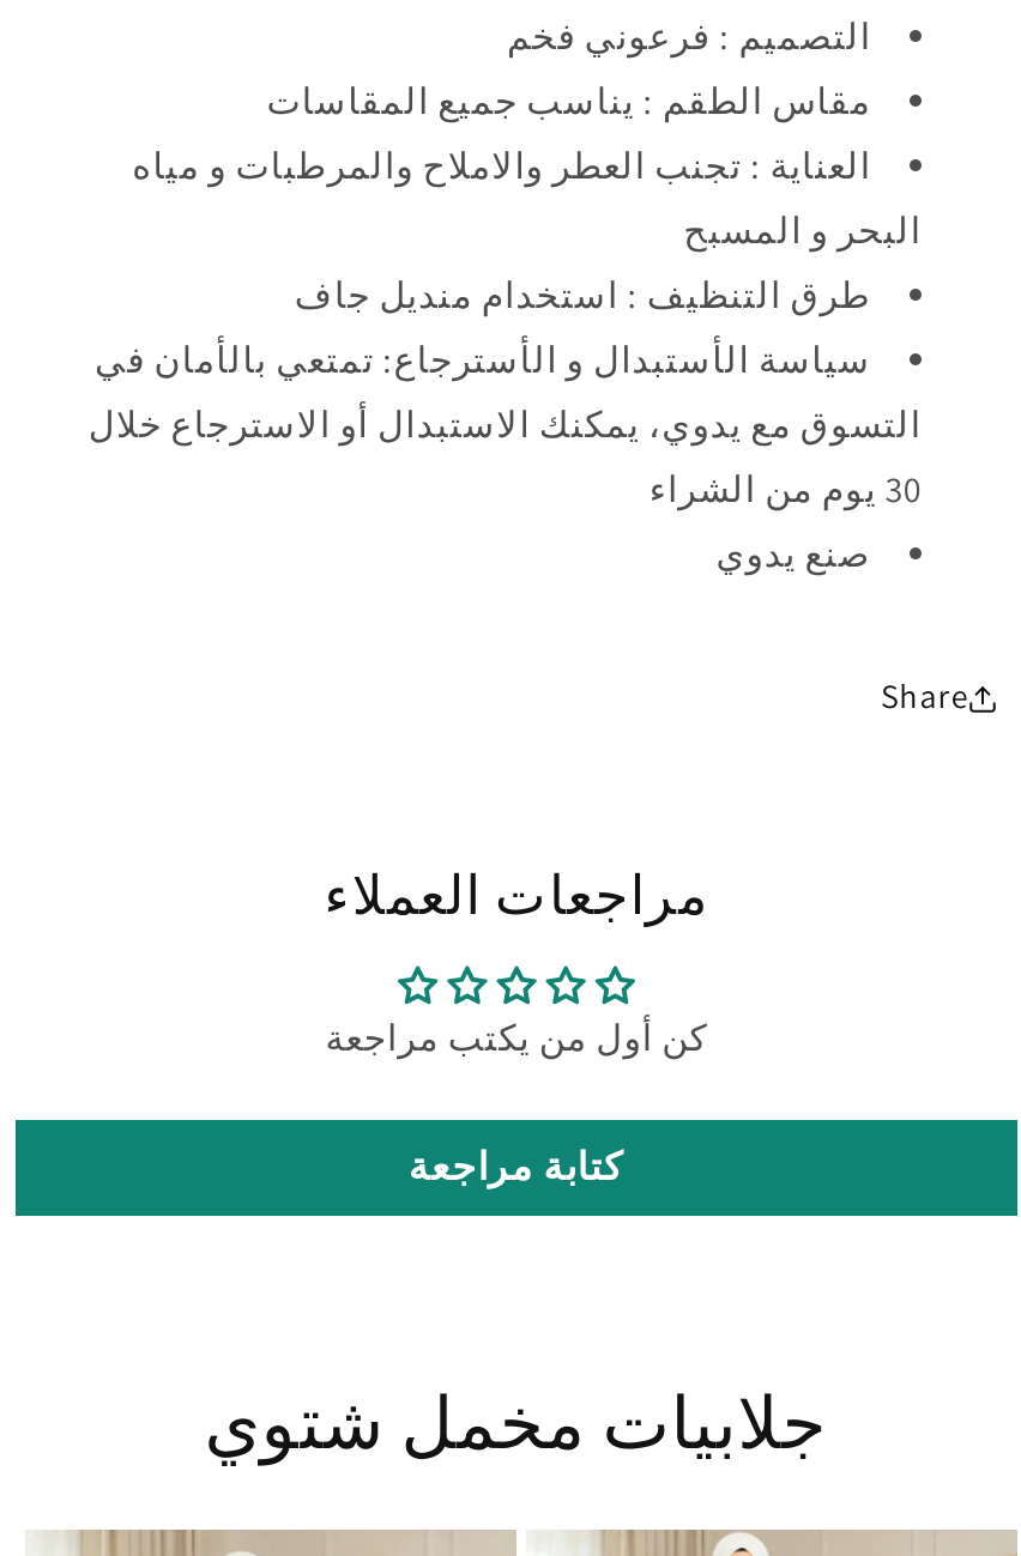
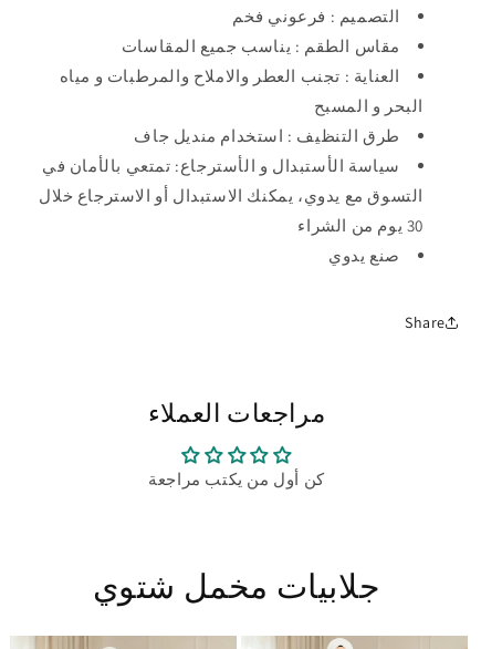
[408,1140,625,1190] كتابة مراجعة -> none

